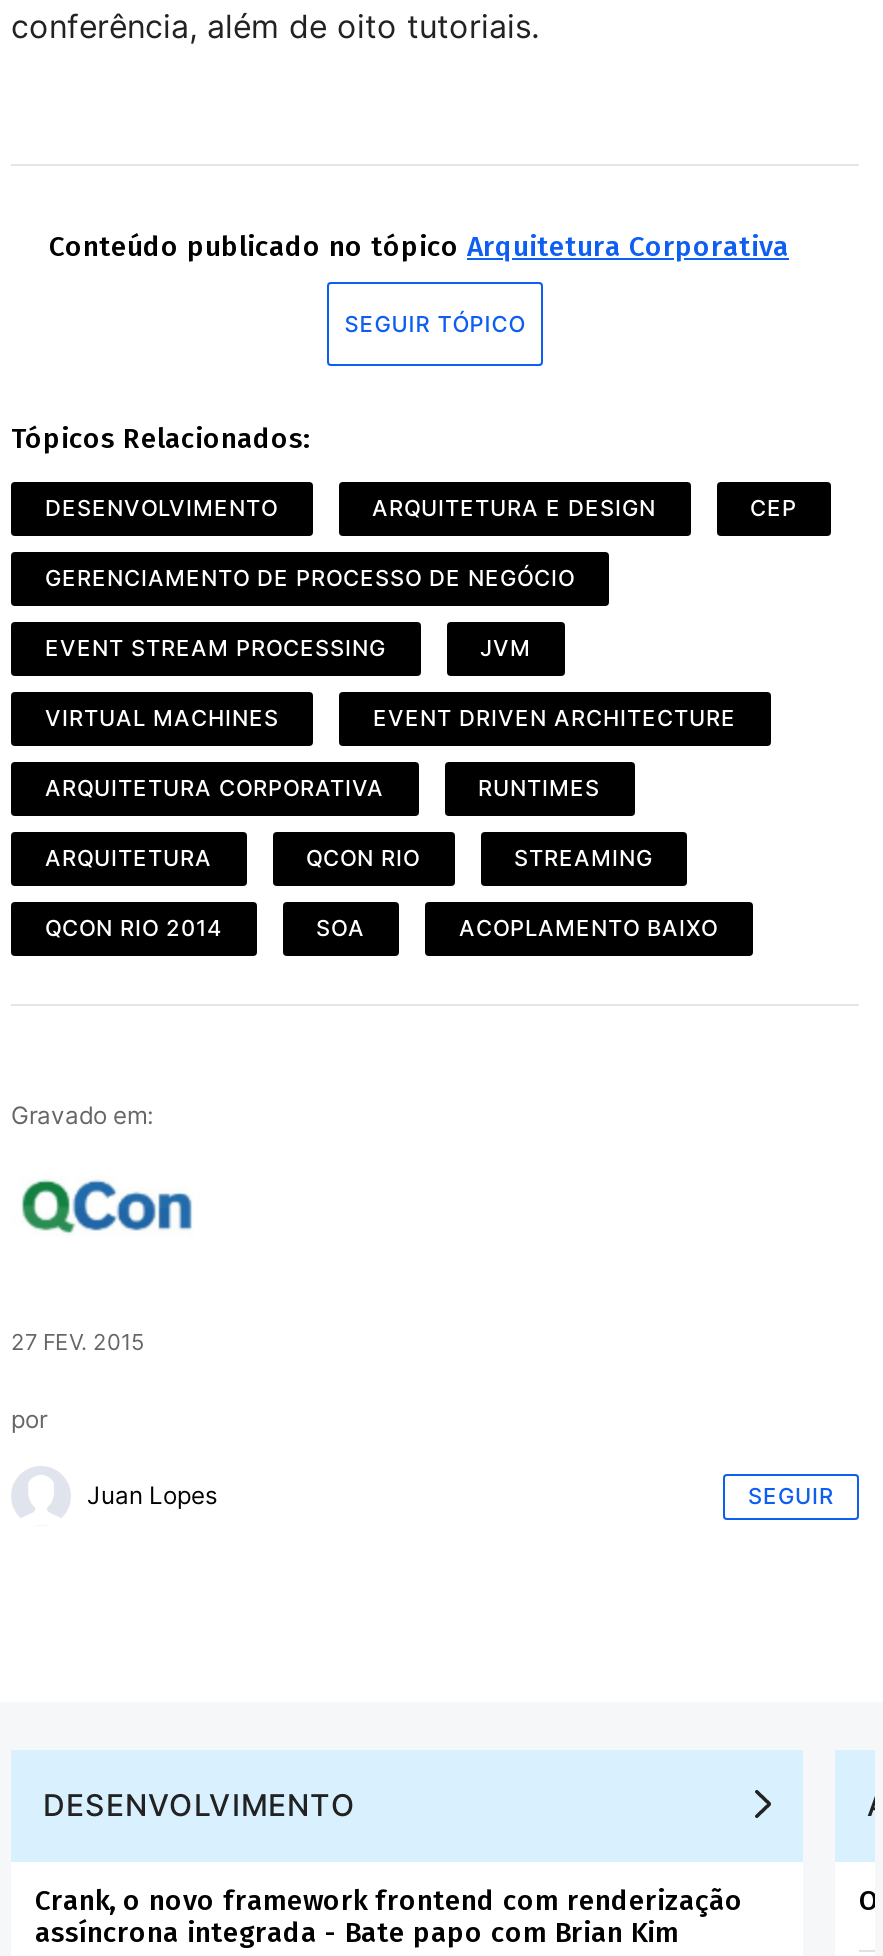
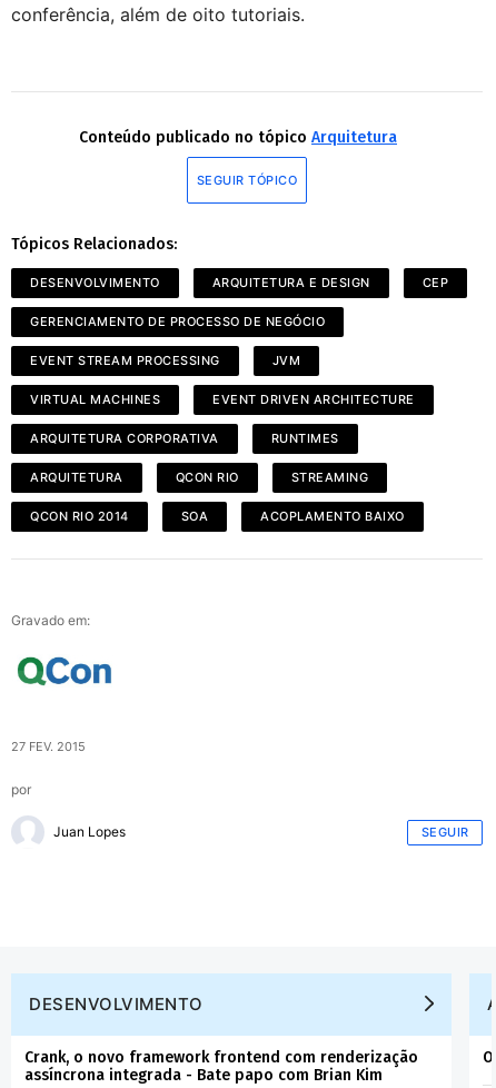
[49,230,789,264] Conteúdo publicado no tópico Arquitetura Corporativa -> [79,128,397,147] Conteúdo publicado no tópico Arquitetura

